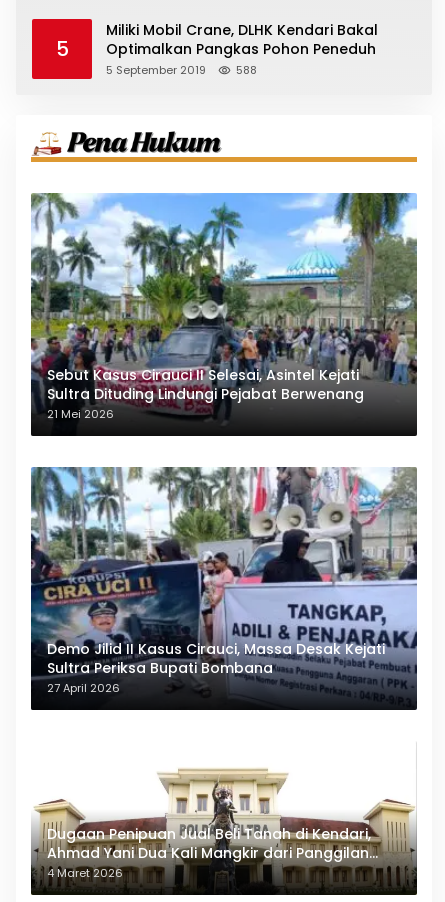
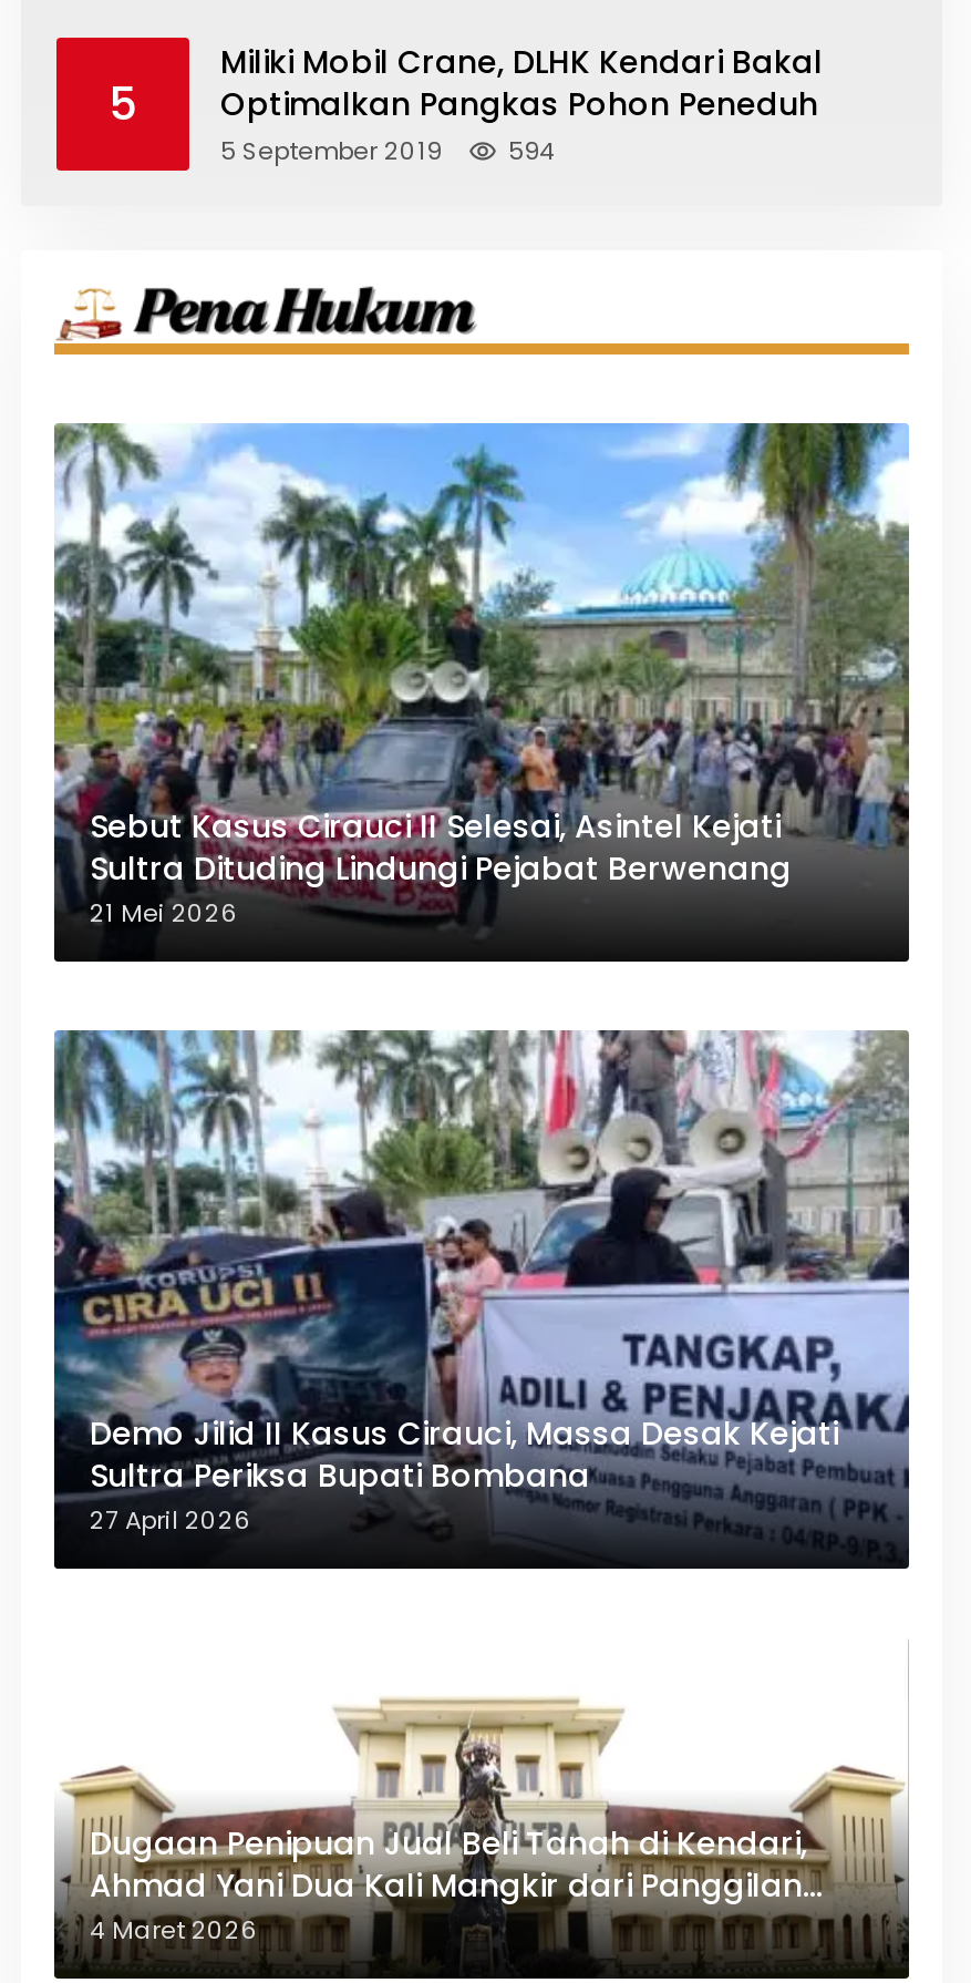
[106,62,257,78] 5 September 2019 588 -> [220,134,555,169] 5 September 2019 594

